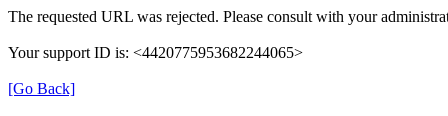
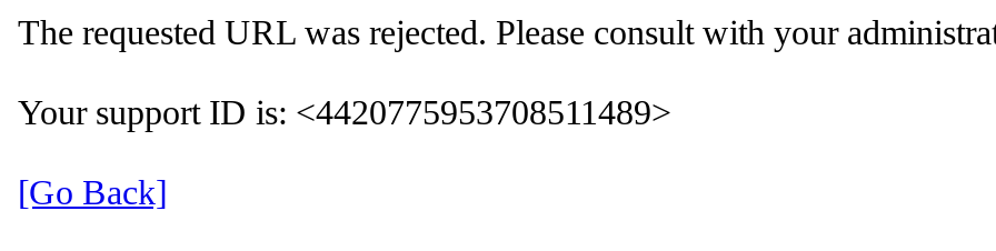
[8,44,303,61] Your support ID is: <4420775953682244065> -> [18,93,671,131] Your support ID is: <4420775953708511489>

